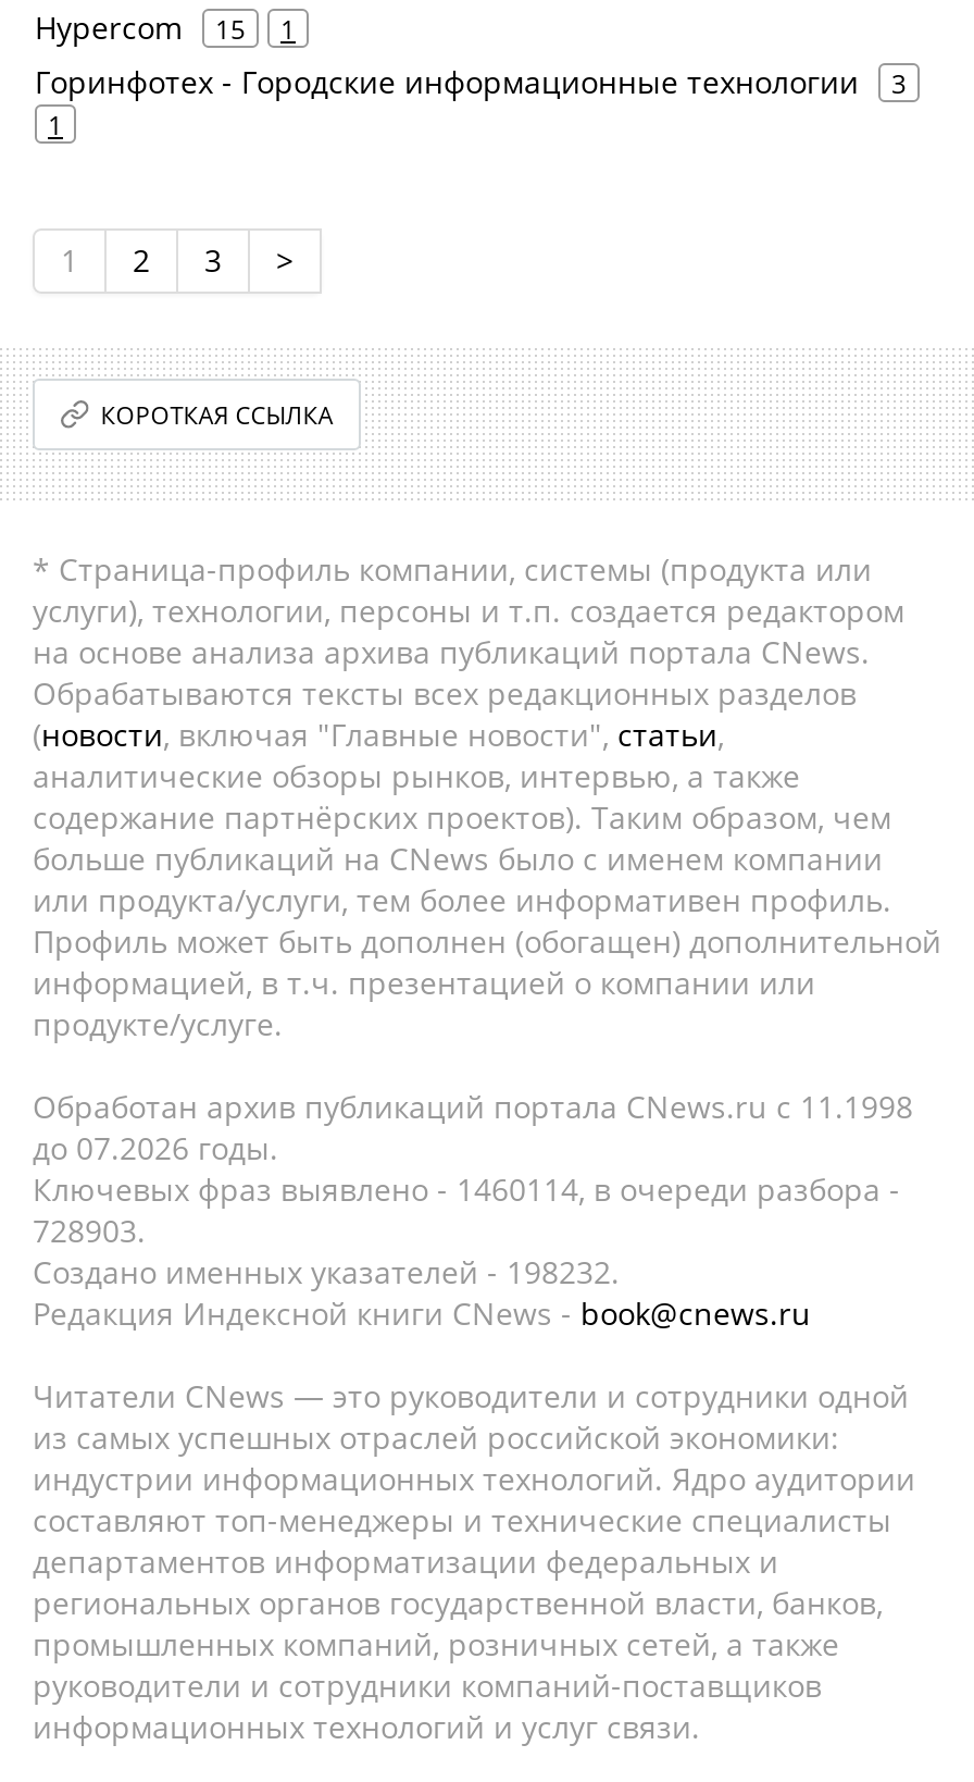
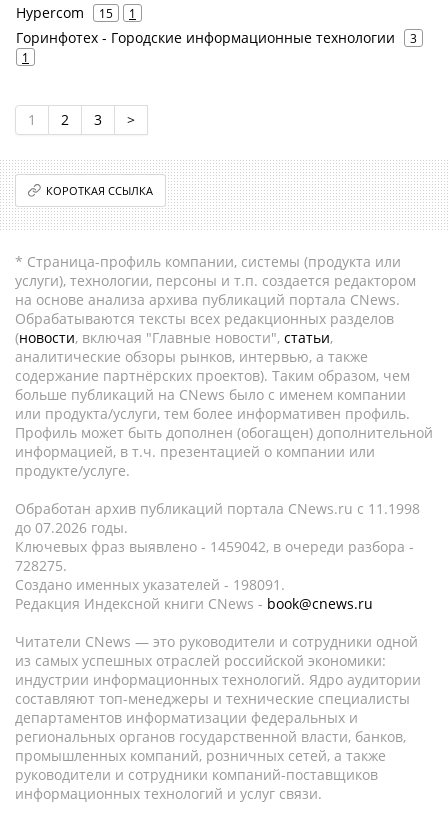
[33,1168,900,1210] Ключевых фраз выявлено - 1460114, в очереди разбора - -> [15,537,414,556] Ключевых фраз выявлено - 1459042, в очереди разбора -
[33,1210,146,1251] 728903. -> [15,556,67,575] 728275.
[33,1251,620,1292] Создано именных указателей - 198232. -> [15,575,285,594] Создано именных указателей - 198091.

